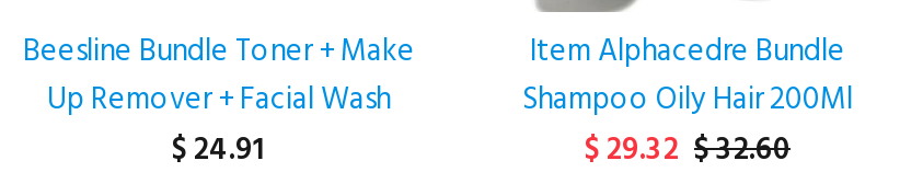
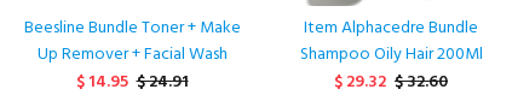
[172,126,266,176] $ 24.91 -> [76,69,188,97] $ 14.95 $ 24.91

